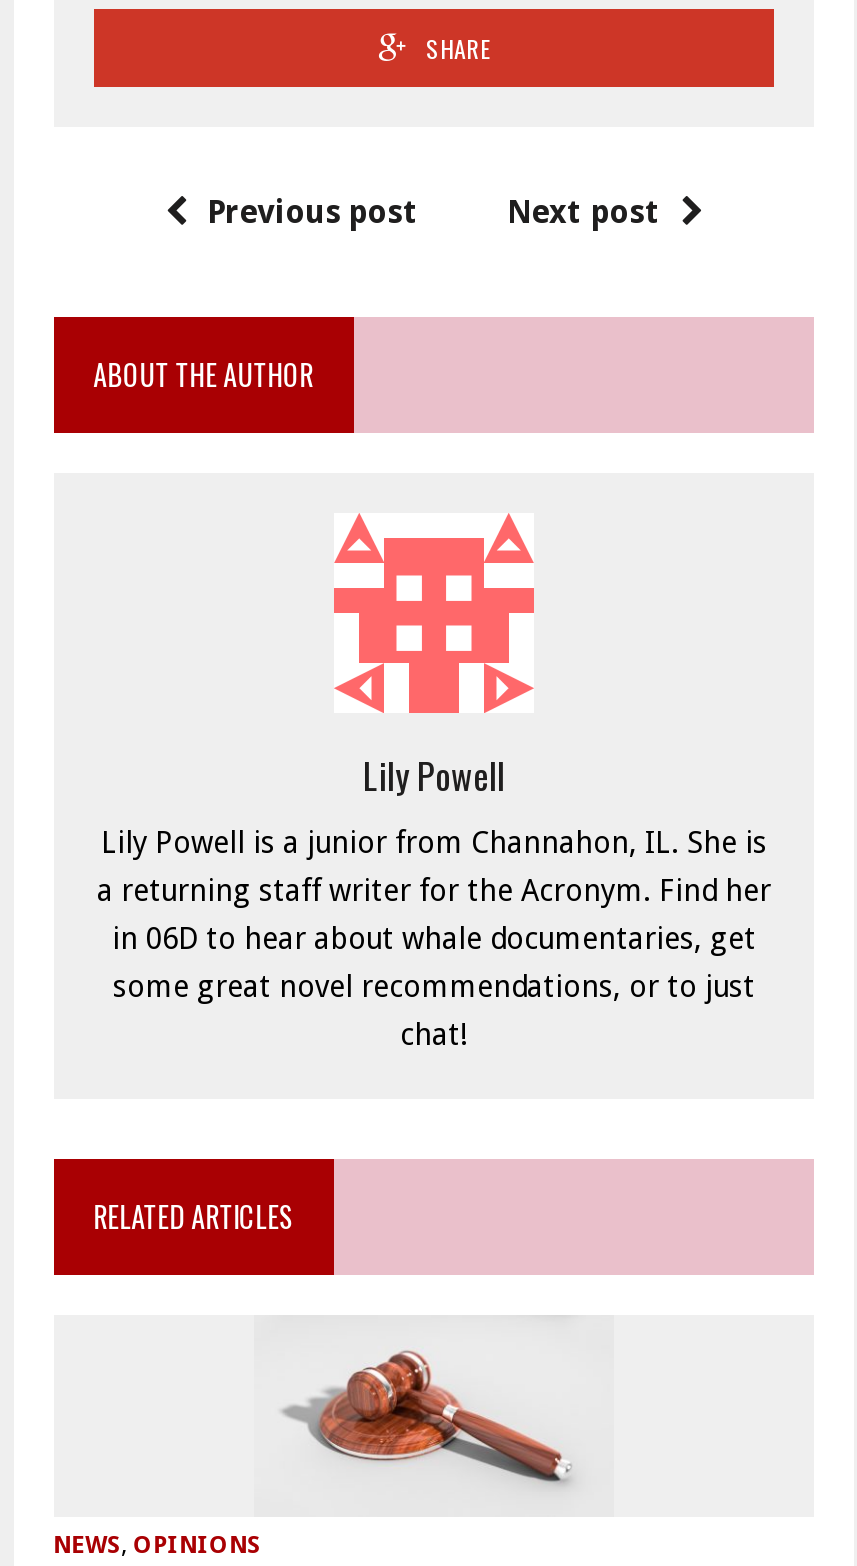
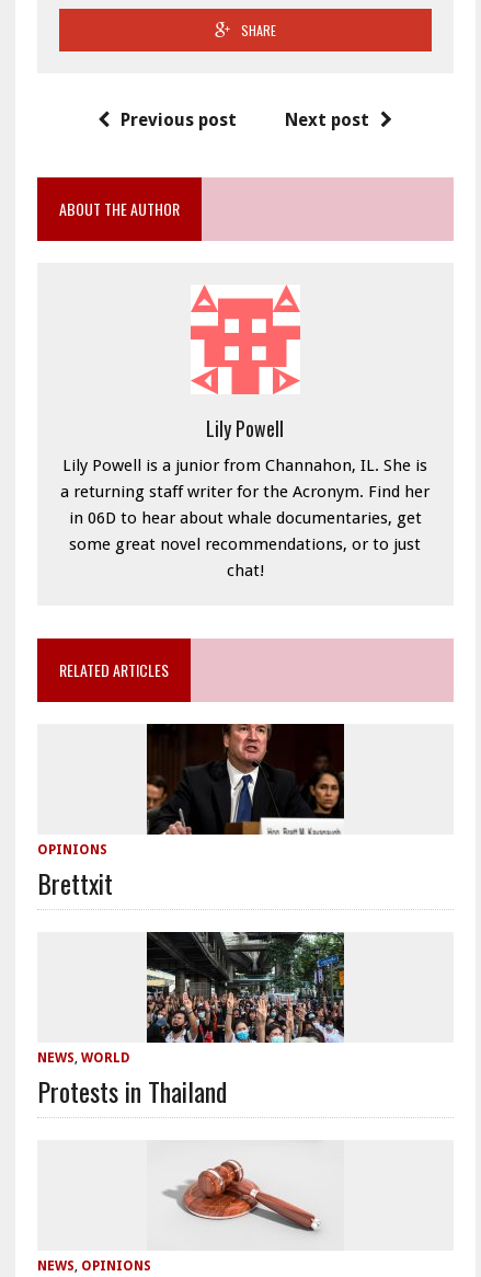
none -> [37,723,345,902] [image] | OPINIONS | Brettxit
none -> [37,931,345,1111] [image] | NEWS, WORLD | Protests in Thailand

